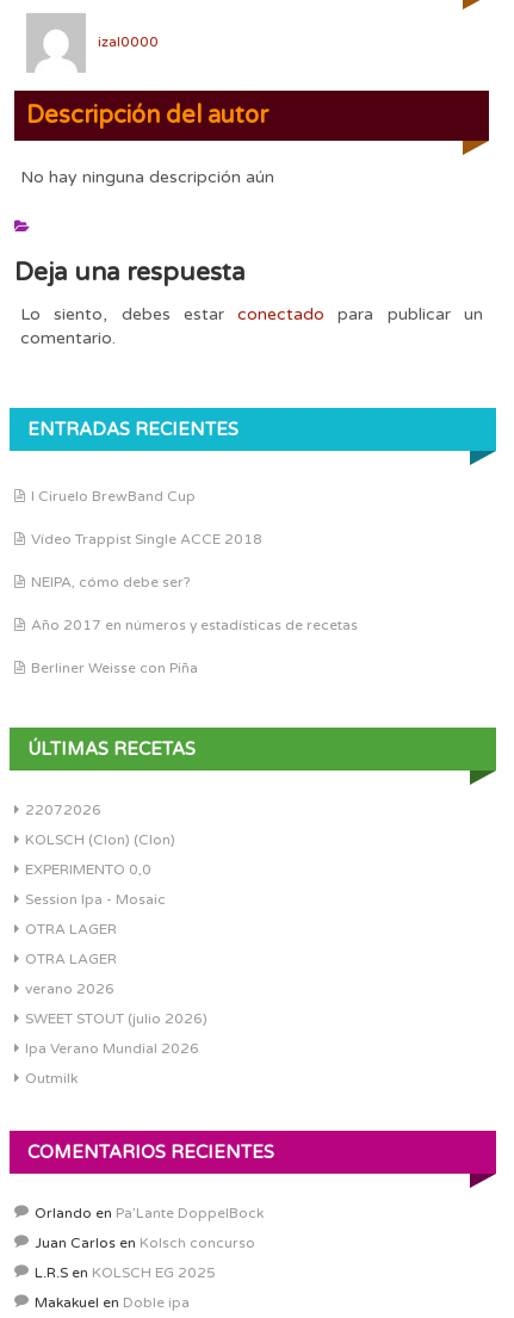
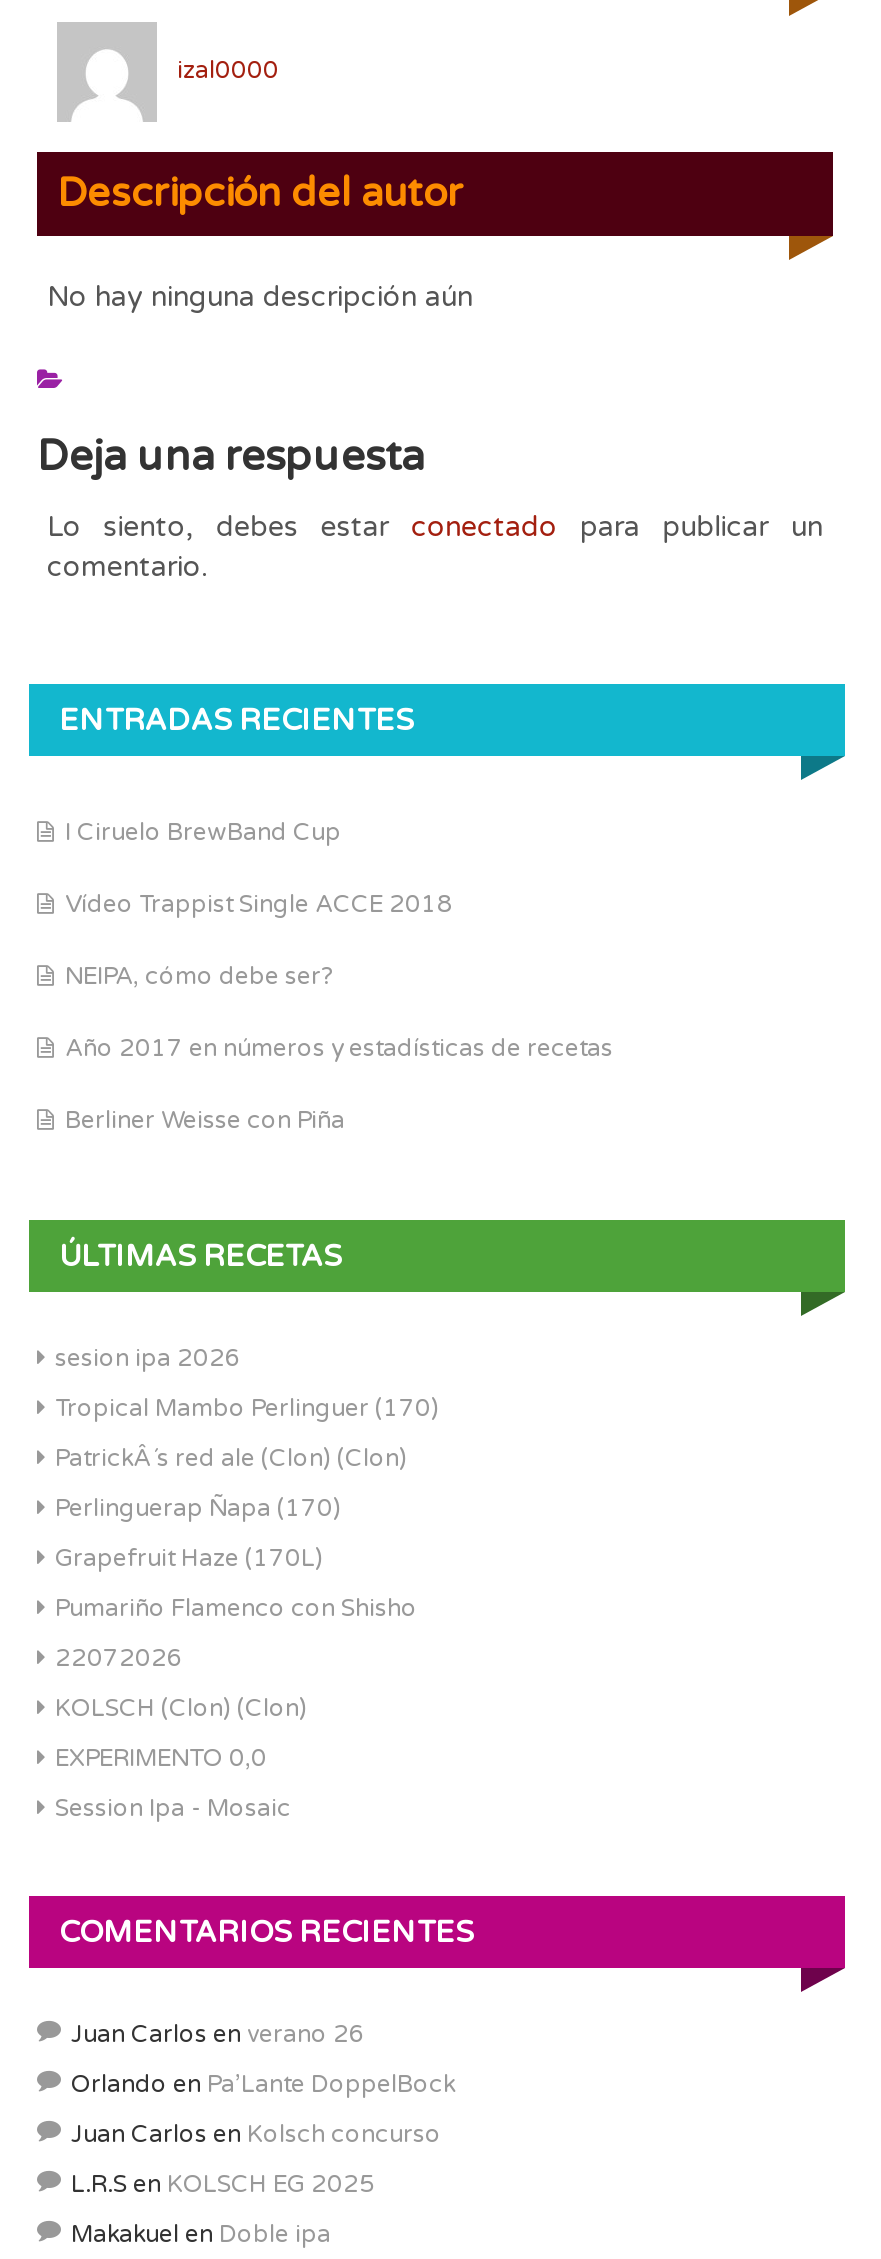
none -> [55,1344,439,1622] sesion ipa 2026 | Tropical Mambo Perlinguer (170) | PatrickÂ´s red ale (Clon) (Clon) | Perlinguerap Ñapa (170) | Grapefruit Haze (170L) | Pumariño Flamenco con Shisho
moved [25,802,175,908] -> [55,1644,307,1822]: 22072026 | KOLSCH (Clon) (Clon) | EXPERIMENTO 0,0 | Session Ipa - Mosaic
[25,921,208,1087] OTRA LAGER | OTRA LAGER | verano 2026 | SWEET STOUT (julio 2026) | Ipa Verano Mundial 2026 | Outmilk -> none
none -> [71,2020,365,2048] Juan Carlos en verano 26

